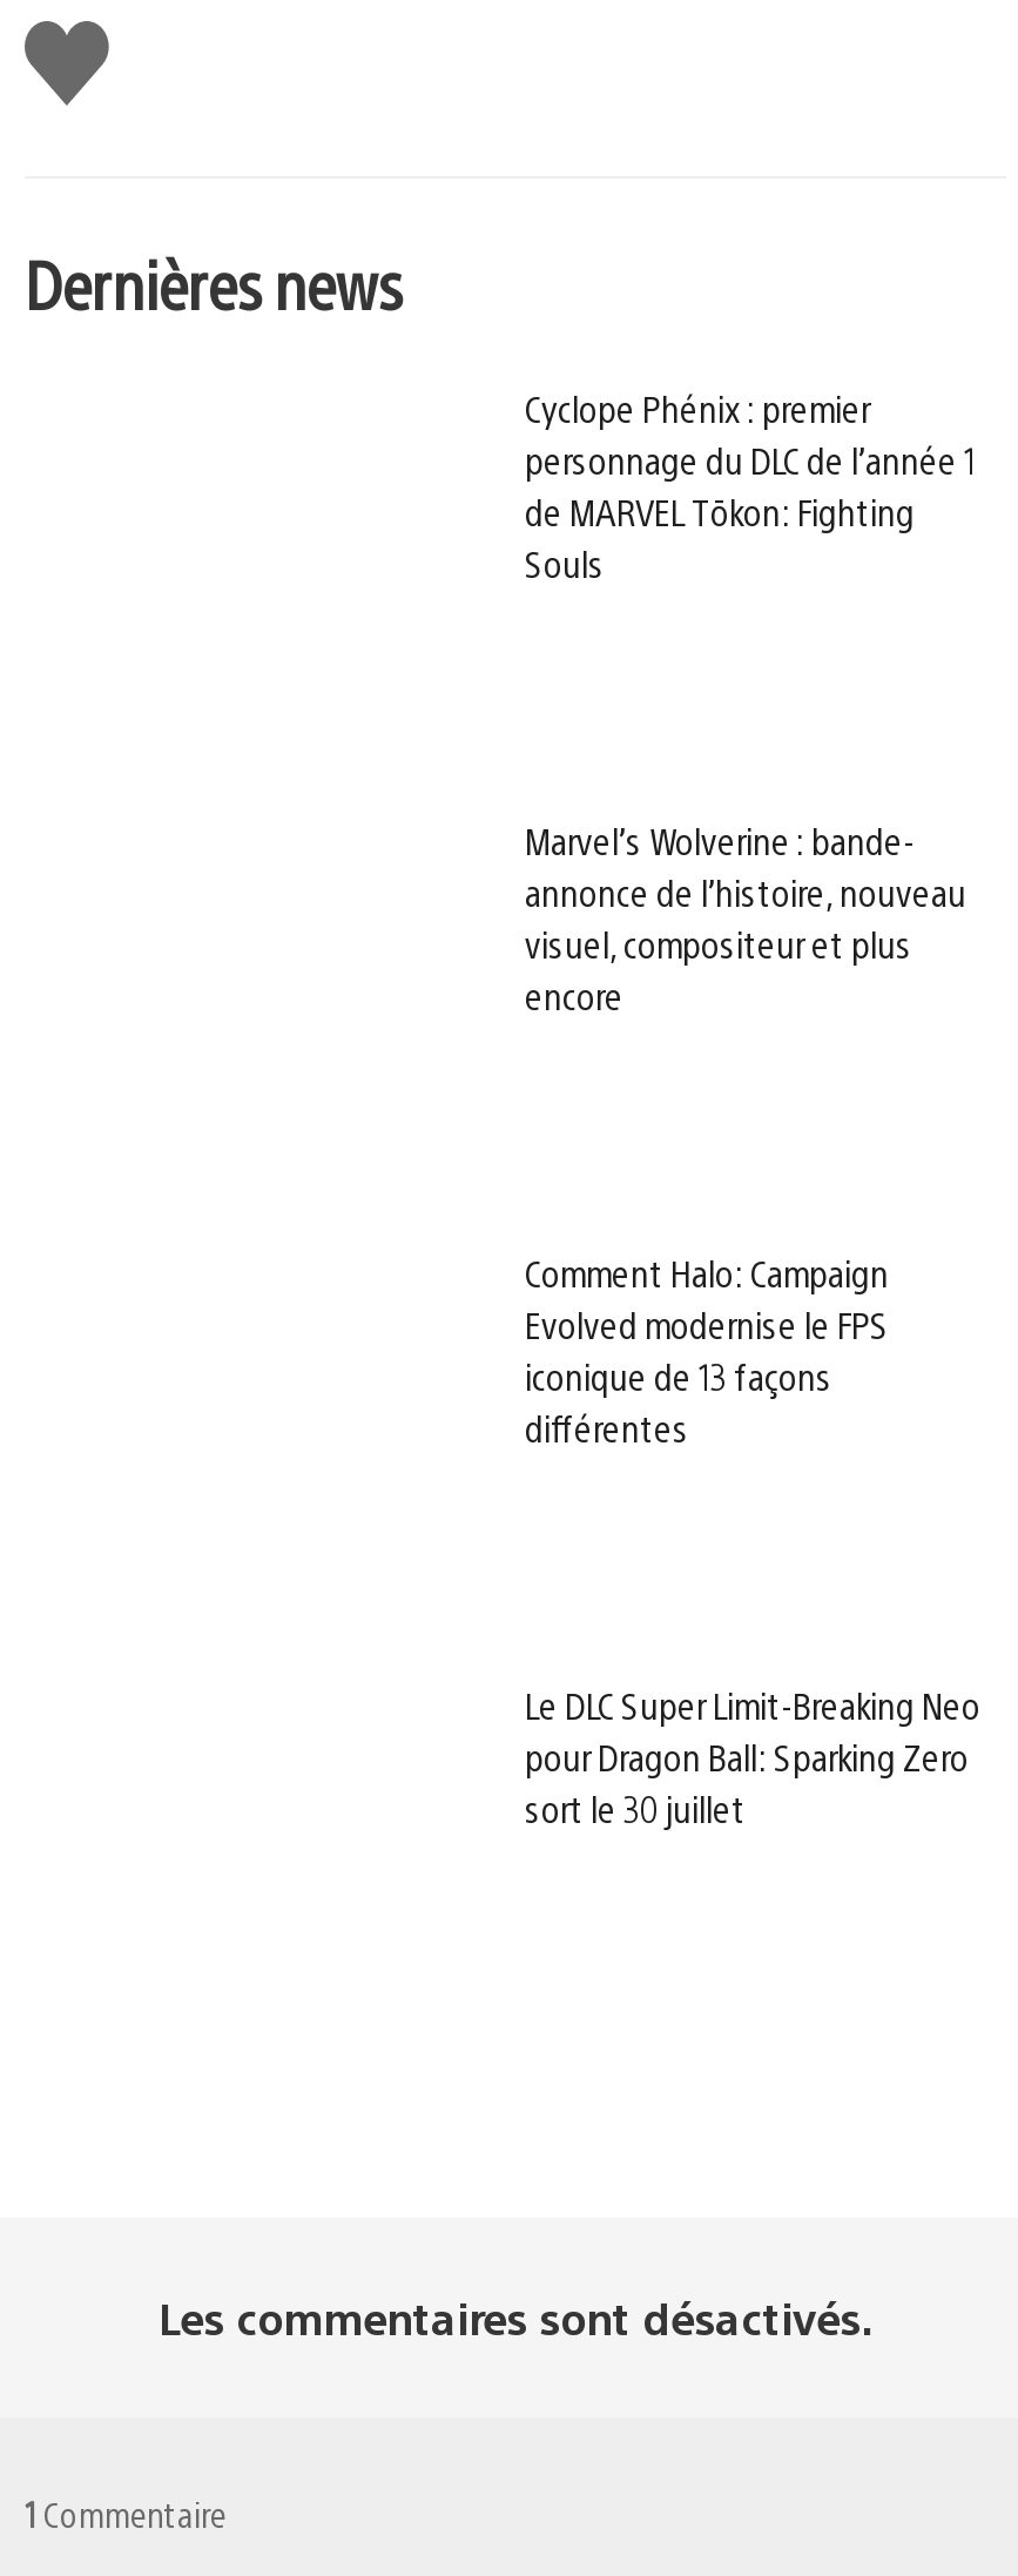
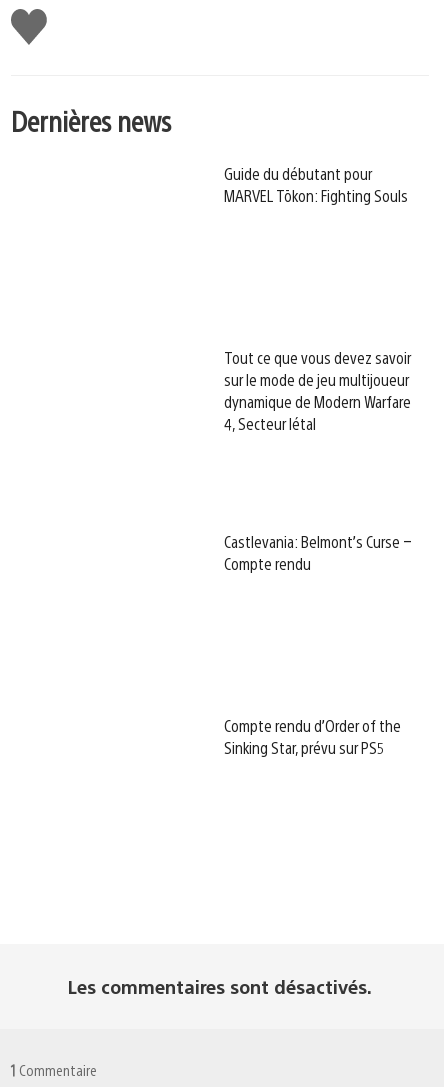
[525,382,976,587] Cyclope Phénix : premier | personnage du DLC de l’année 1 | de MARVEL Tōkon: Fighting | Souls -> [224,163,408,206] Guide du débutant pour | MARVEL Tōkon: Fighting Souls
[525,815,966,1019] Marvel’s Wolverine : bande- | annonce de l’histoire, nouveau | visuel, compositeur et plus | encore -> [224,347,411,434] Tout ce que vous devez savoir | sur le mode de jeu multijoueur | dynamique de Modern Warfare | 4, Secteur létal
[525,1247,889,1451] Comment Halo: Campaign | Evolved modernise le FPS | iconique de 13 façons | différentes -> [224,531,412,574] Castlevania: Belmont’s Curse – | Compte rendu
[525,1679,980,1832] Le DLC Super Limit-Breaking Neo | pour Dragon Ball: Sparking Zero | sort le 30 juillet -> [224,715,401,758] Compte rendu d’Order of the | Sinking Star, prévu sur PS5

